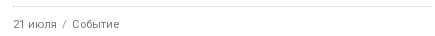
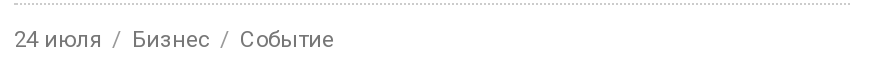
[13,18,57,31] 21 июля -> [14,28,210,54] 24 июля | Бизнес

